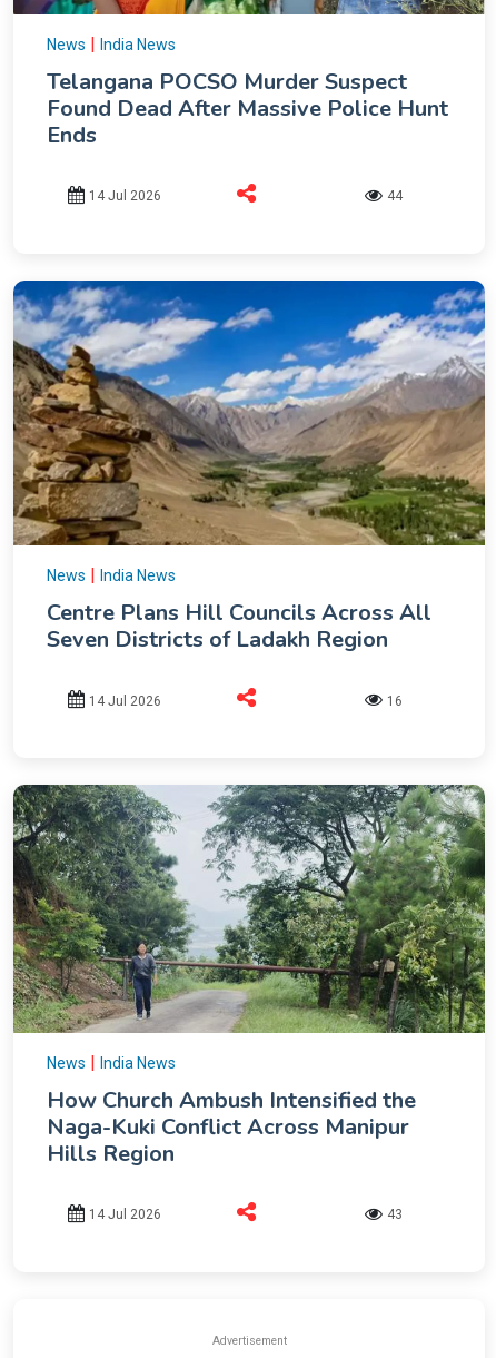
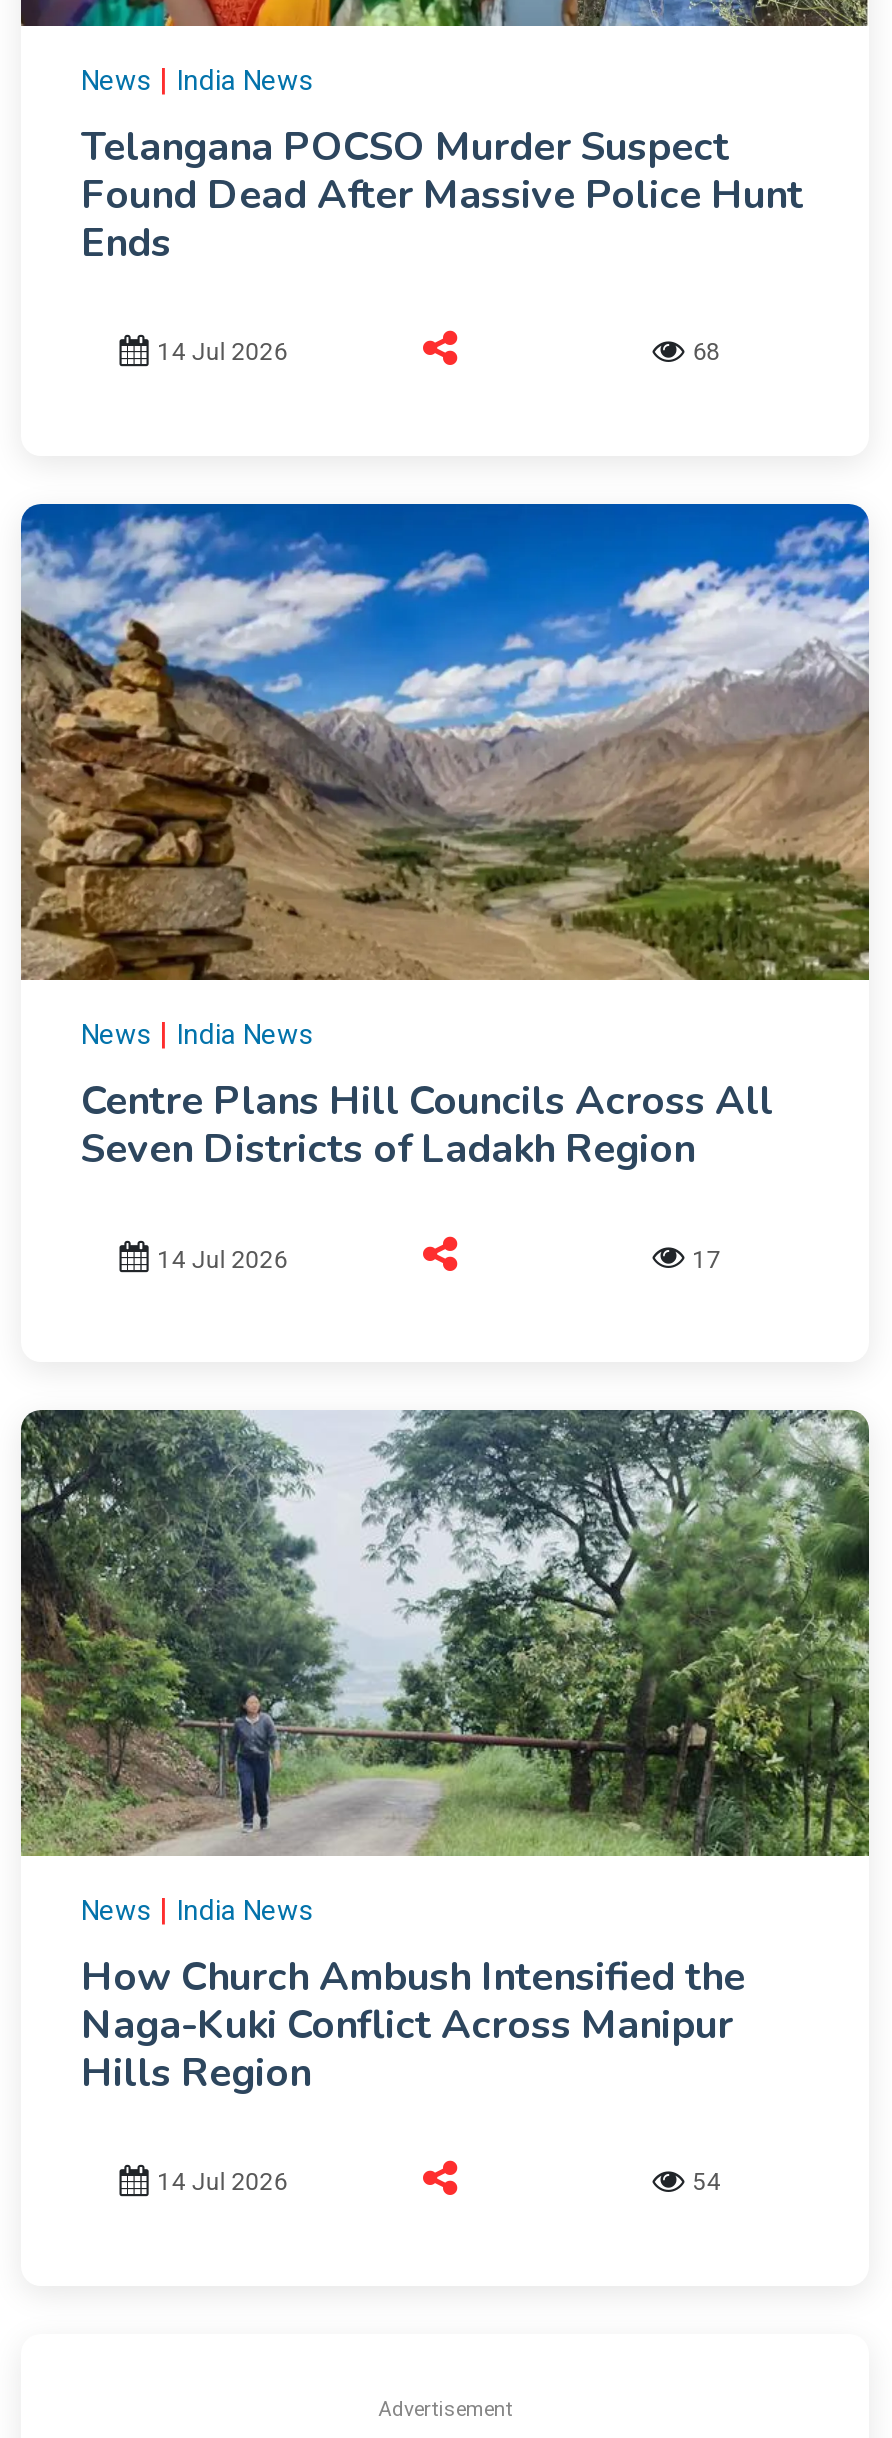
[387,188,402,204] 44 -> [692,339,720,367] 68
[387,693,402,709] 16 -> [692,1246,720,1274] 17
[387,1207,402,1223] 43 -> [692,2169,720,2197] 54

